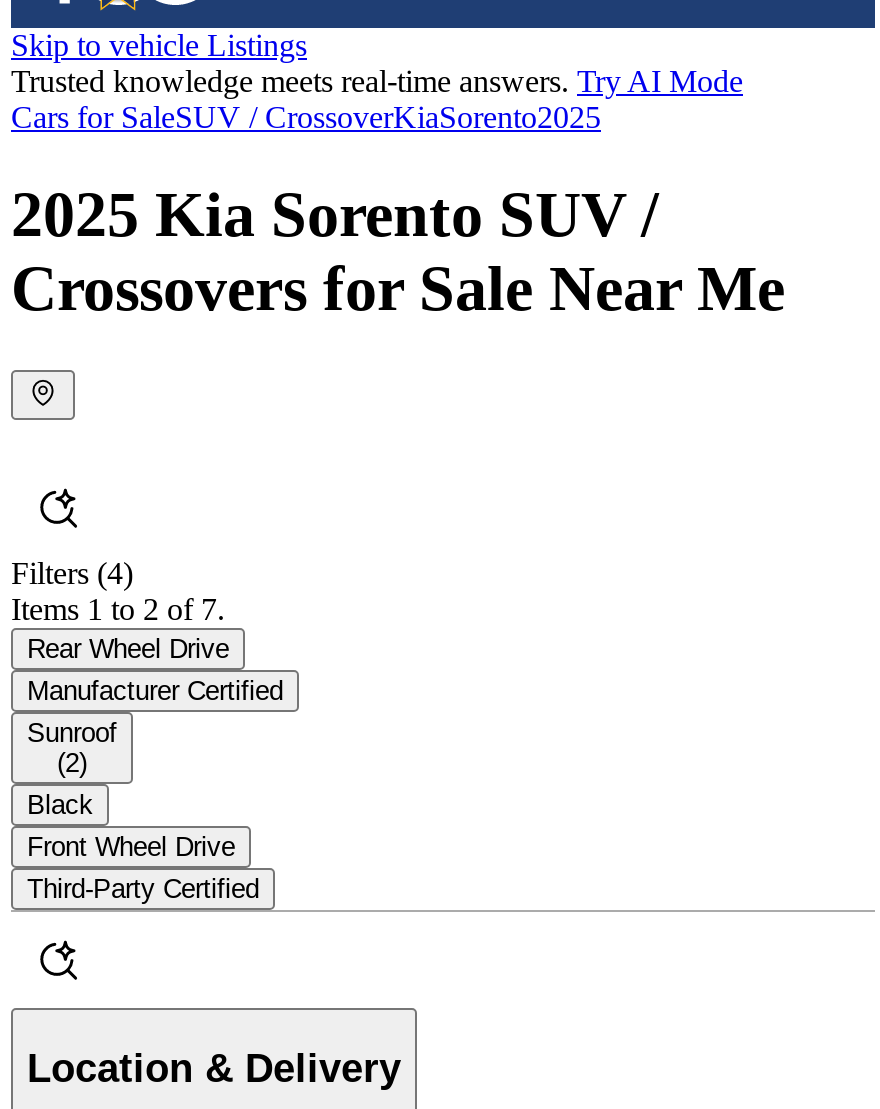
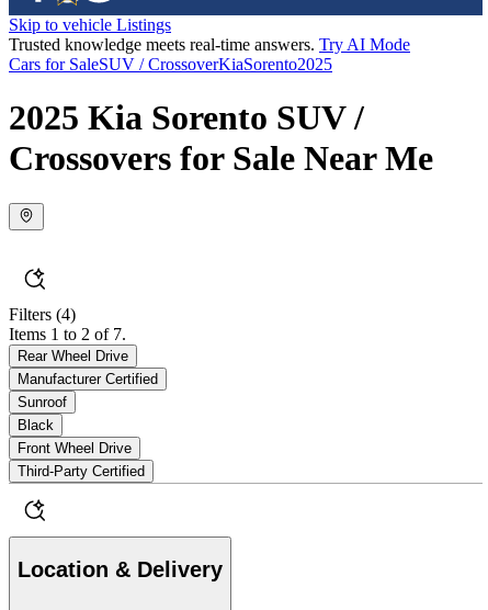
[57,748,87,778] (2) -> none

